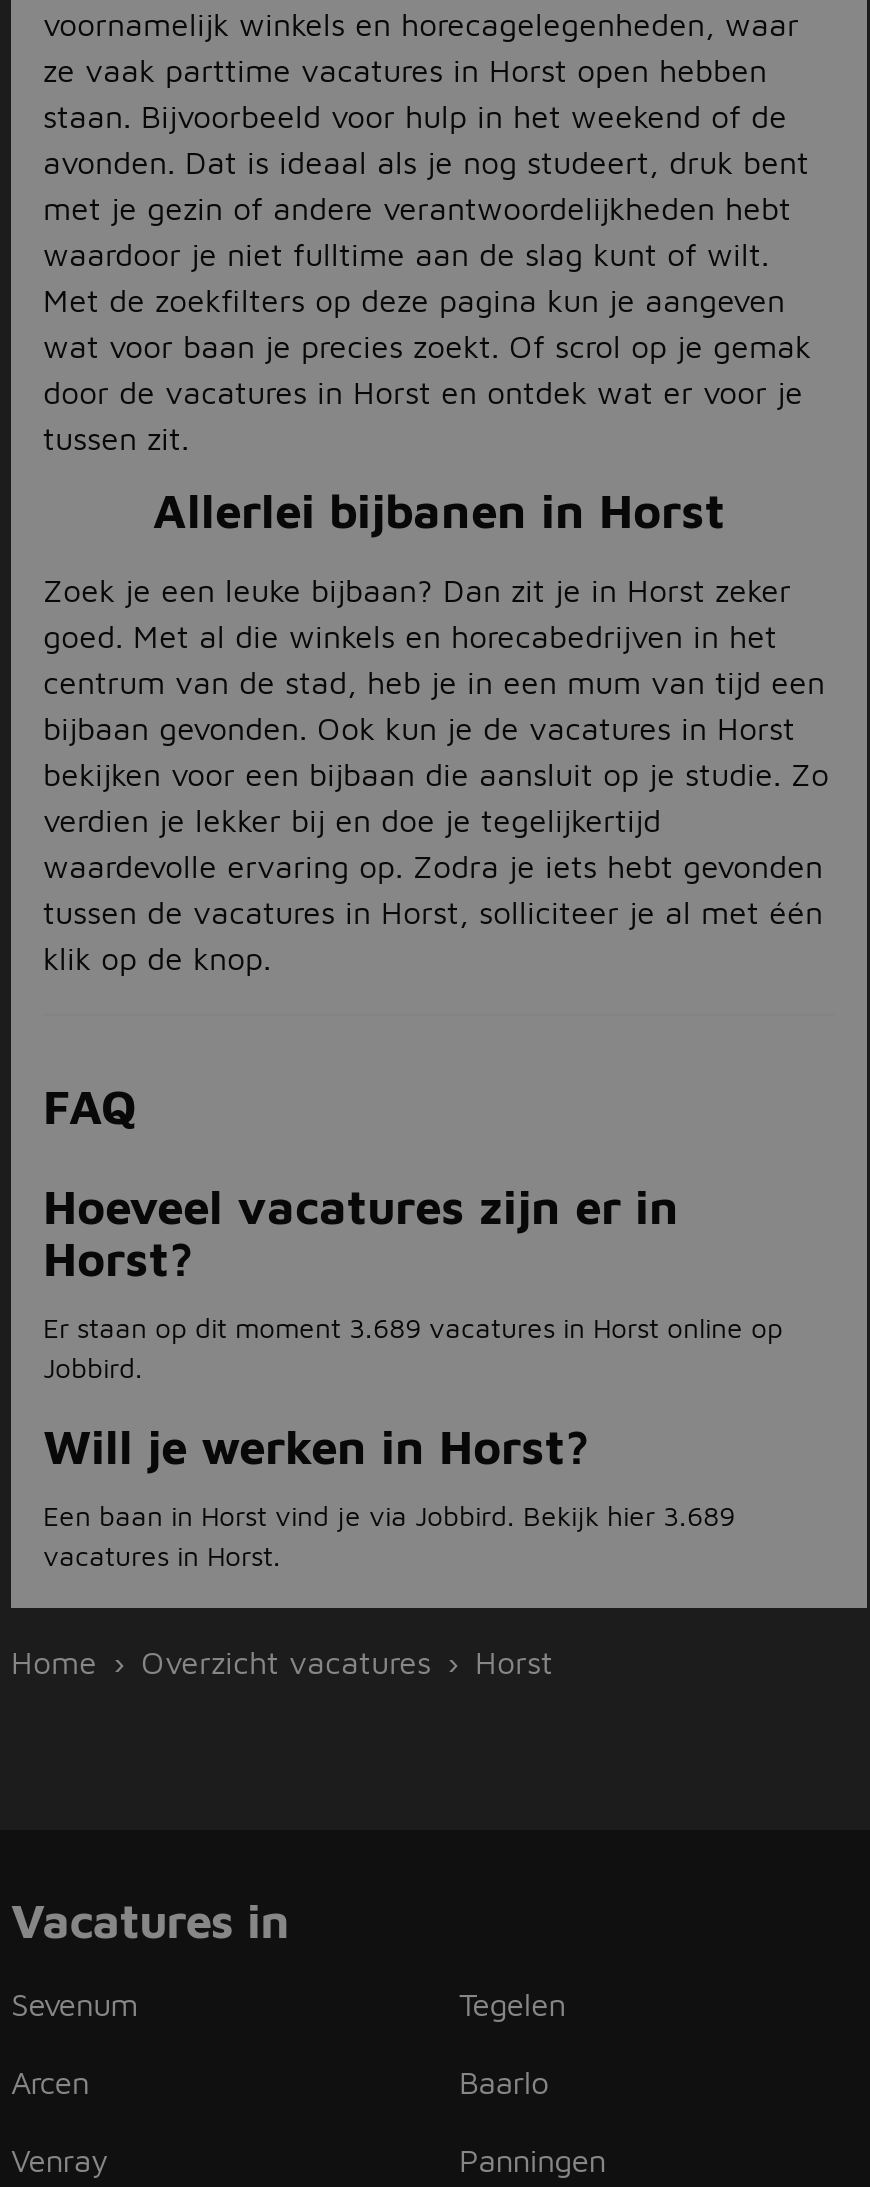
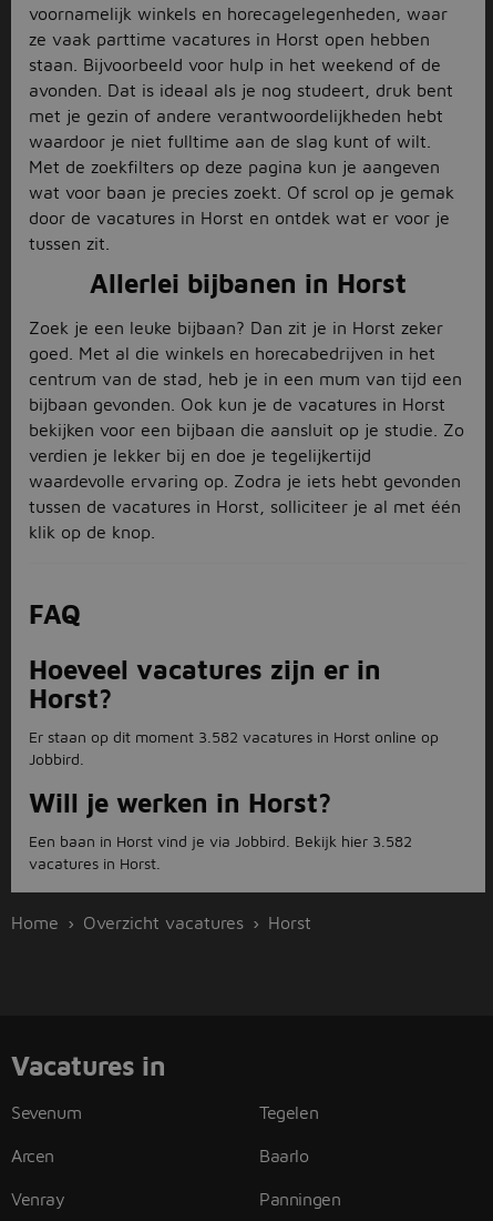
[43,1310,783,1344] Er staan op dit moment 3.689 vacatures in Horst online op -> [29,727,439,746] Er staan op dit moment 3.582 vacatures in Horst online op
[43,1498,735,1532] Een baan in Horst vind je via Jobbird. Bekijk hier 3.689 -> [29,831,412,850] Een baan in Horst vind je via Jobbird. Bekijk hier 3.582

